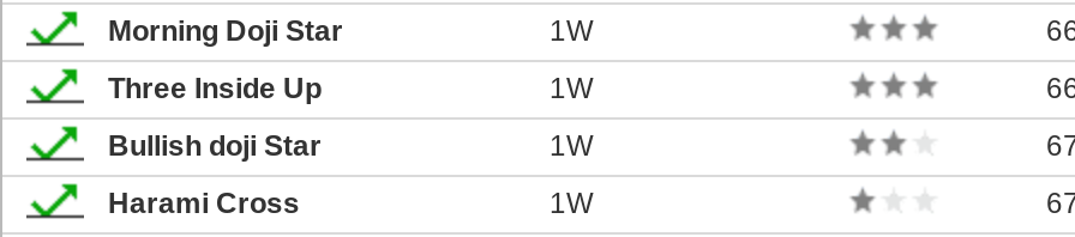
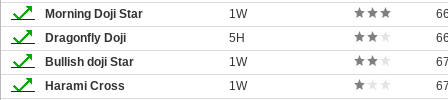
[108,72,593,106] Three Inside Up | 1W -> [45,31,245,45] Dragonfly Doji | 5H

